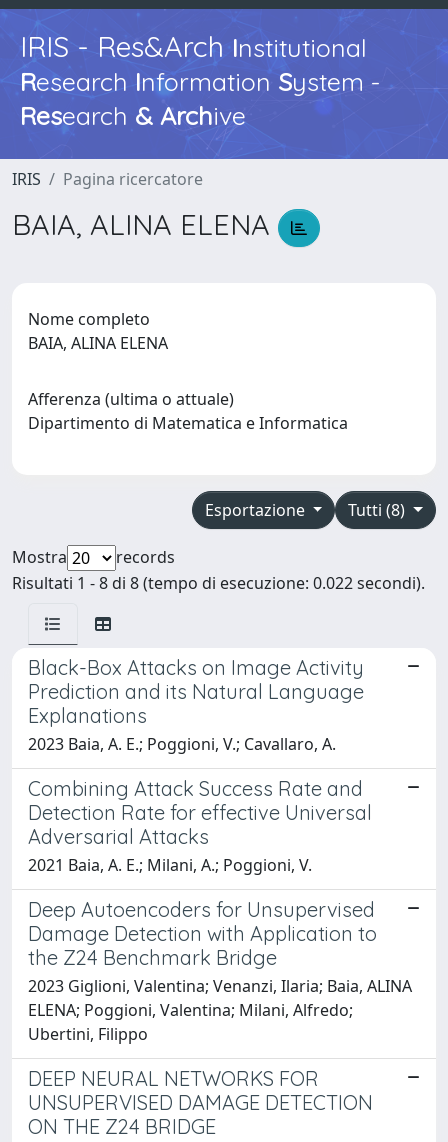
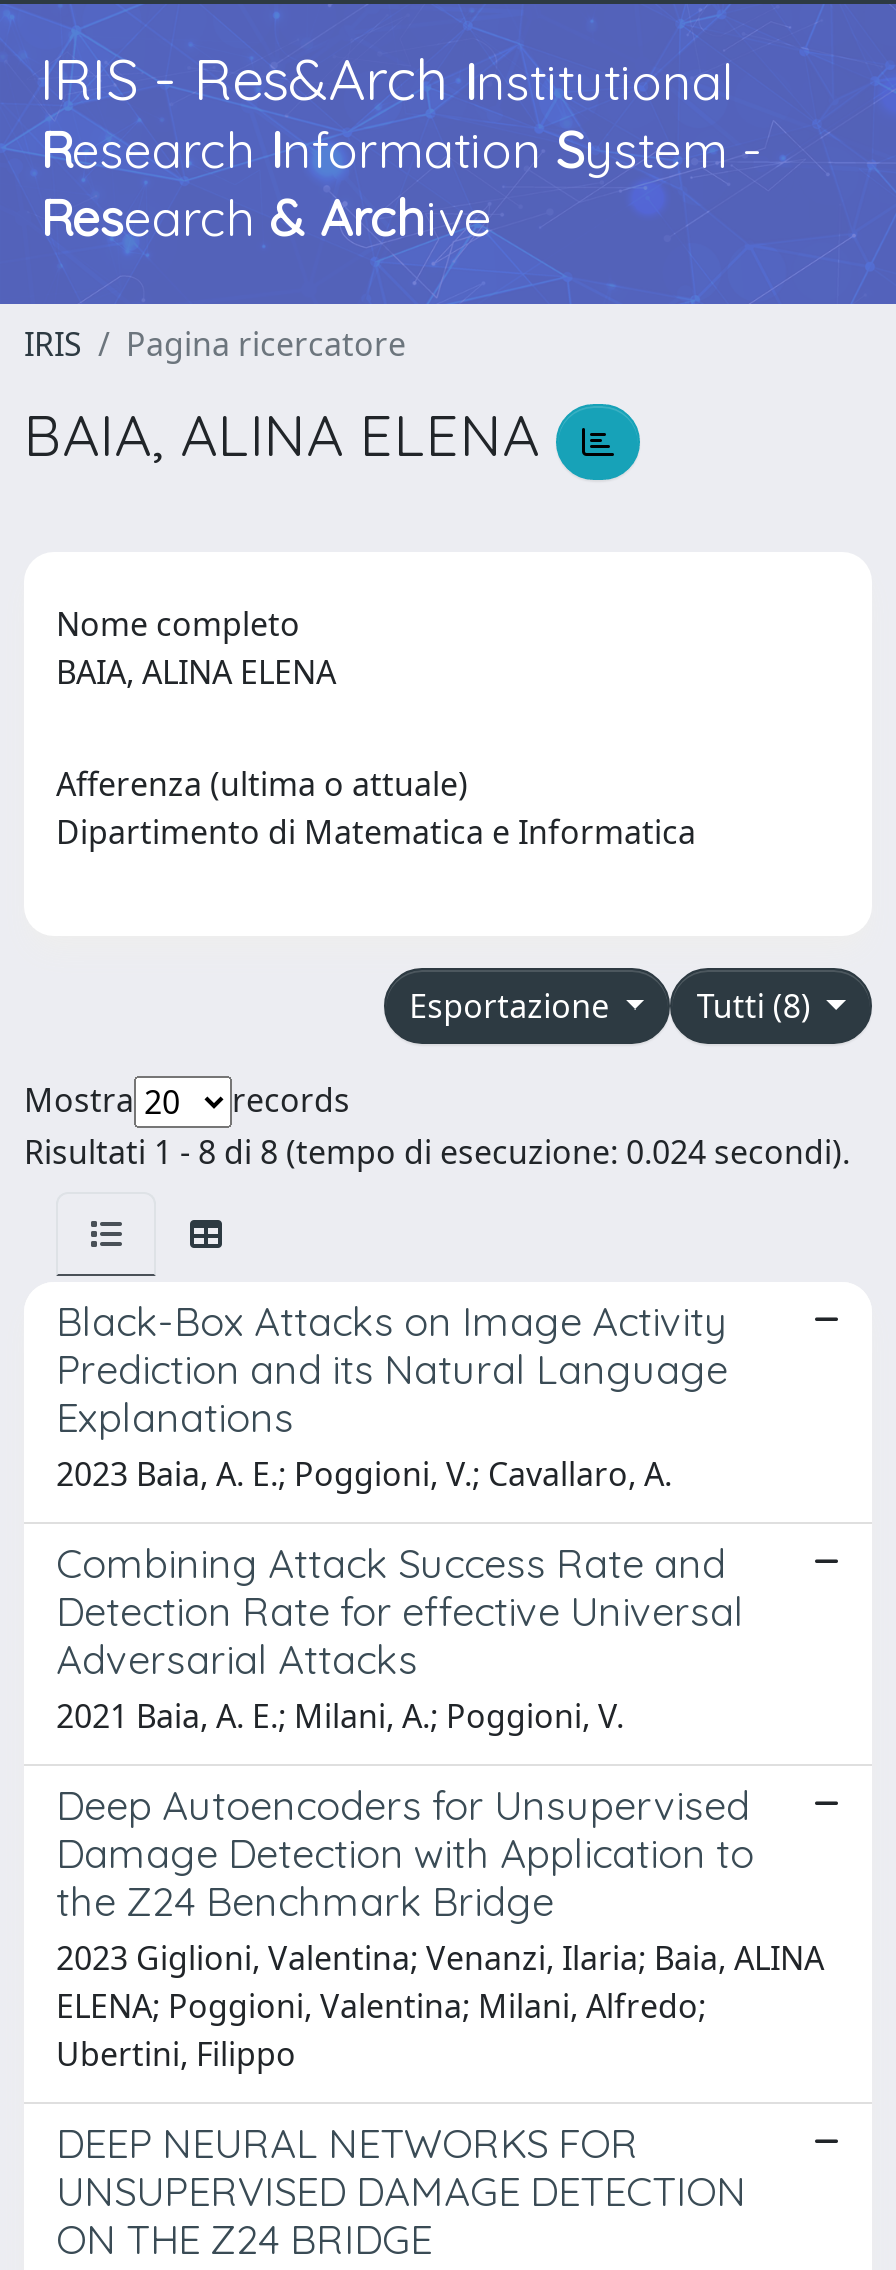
[12,572,425,594] Risultati 1 - 8 di 8 (tempo di esecuzione: 0.022 secondi). -> [24,1130,850,1174] Risultati 1 - 8 di 8 (tempo di esecuzione: 0.024 secondi).

